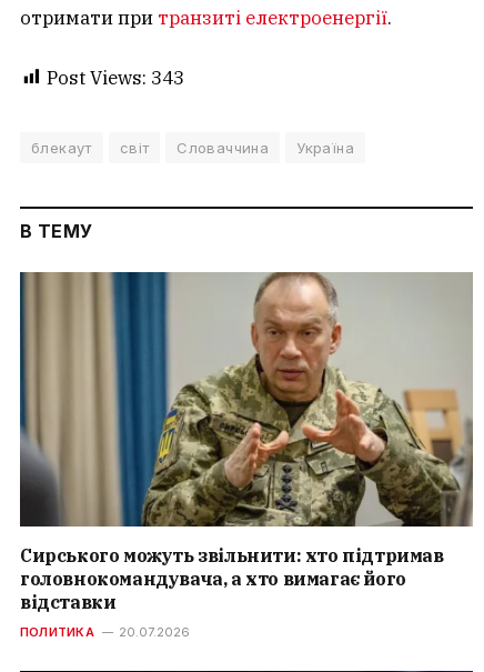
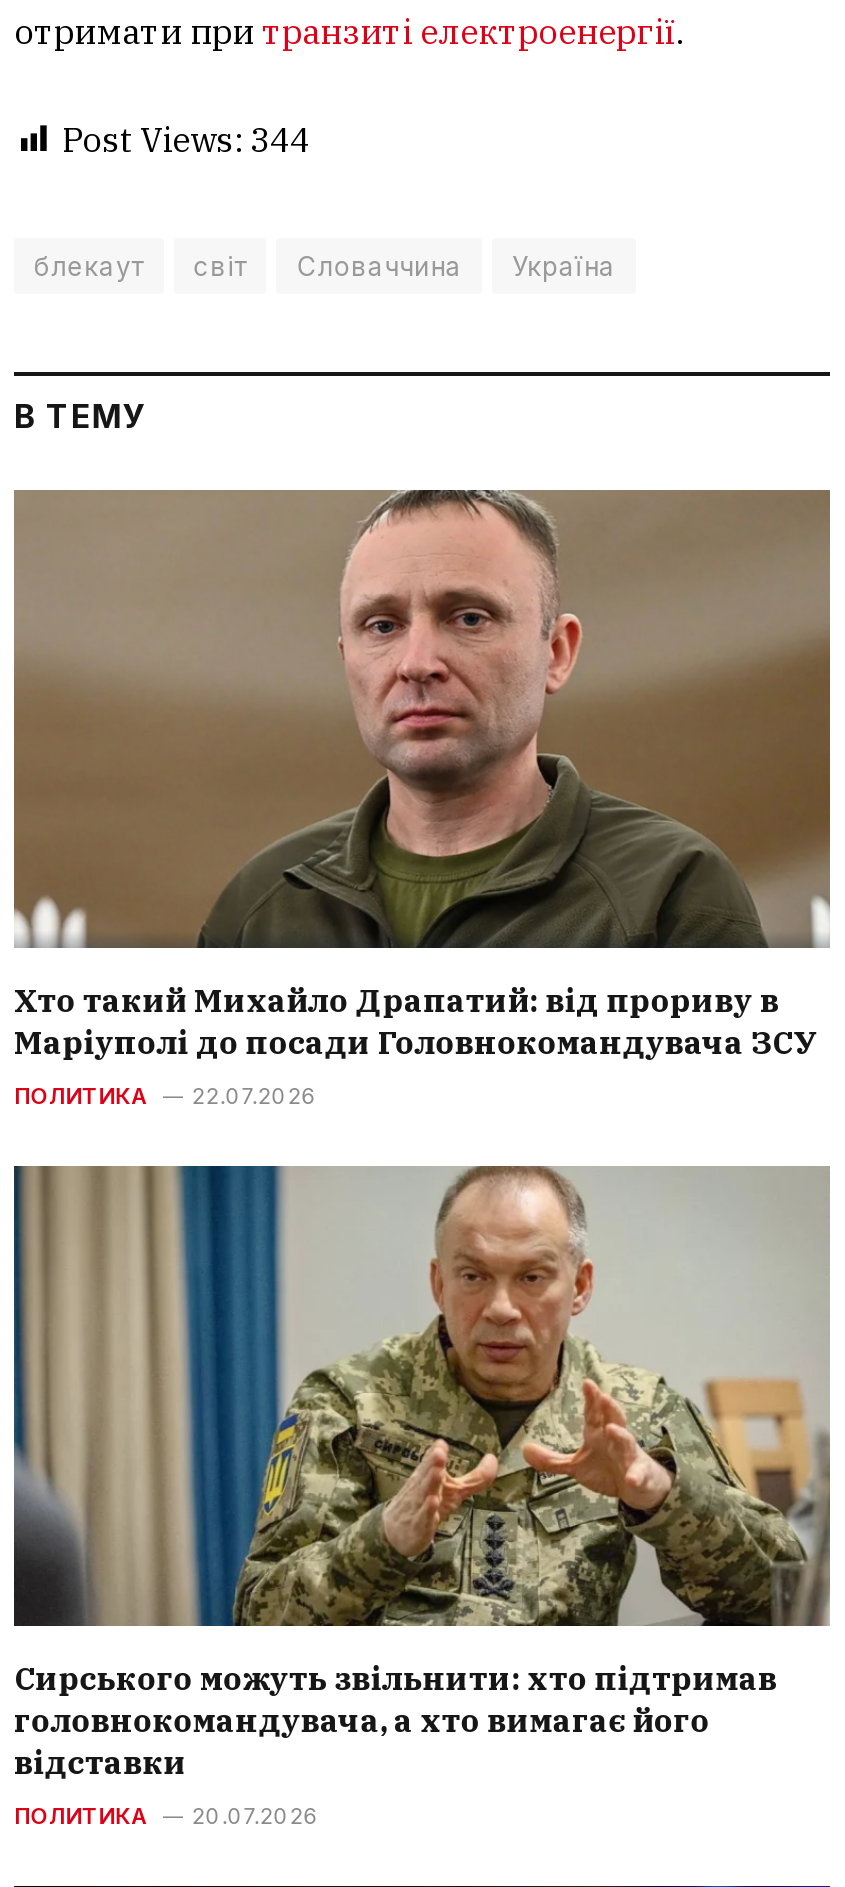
[47,65,184,90] Post Views: 343 -> [62,118,310,162] Post Views: 344
none -> [12,488,830,1110] [image] | Хто такий Михайло Драпатий: від прориву в | Маріуполі до посади Головнокомандувача ЗСУ | ПОЛИТИКА | 22.07.2026

